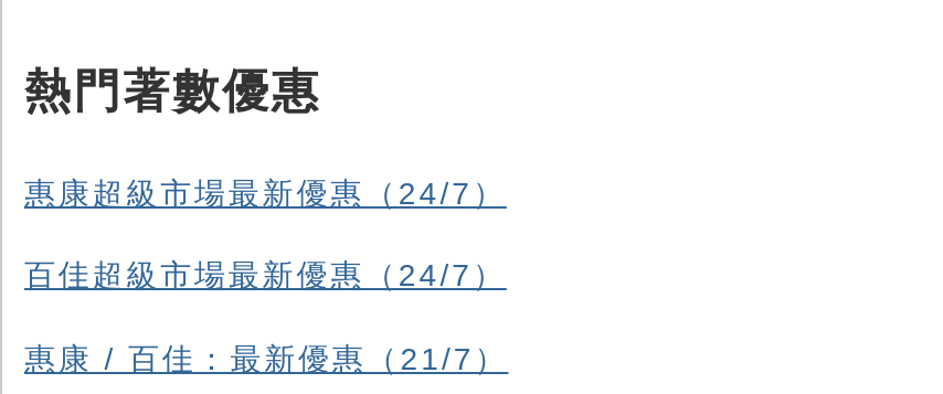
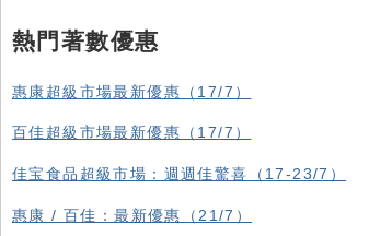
[24,175,507,294] 惠康超級市場最新優惠（24/7） | 百佳超級市場最新優惠（24/7） -> [12,83,346,183] 惠康超級市場最新優惠（17/7） | 百佳超級市場最新優惠（17/7） | 佳宝食品超級市場：週週佳驚喜（17-23/7）

